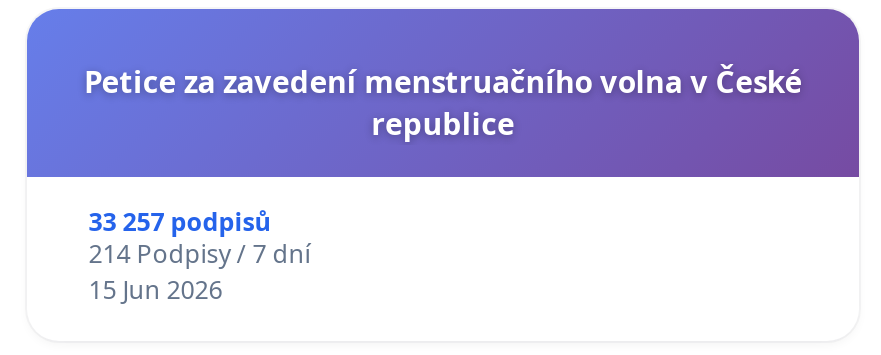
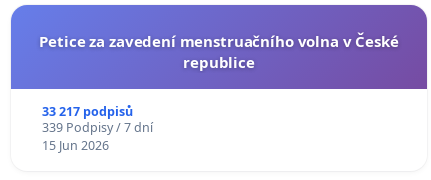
[89,204,271,238] 33 257 podpisů -> [42,103,133,120] 33 217 podpisů
[89,236,311,270] 214 Podpisy / 7 dní -> [42,119,153,136] 339 Podpisy / 7 dní

